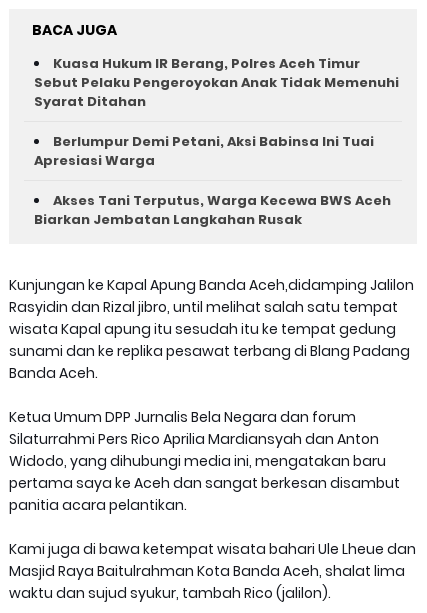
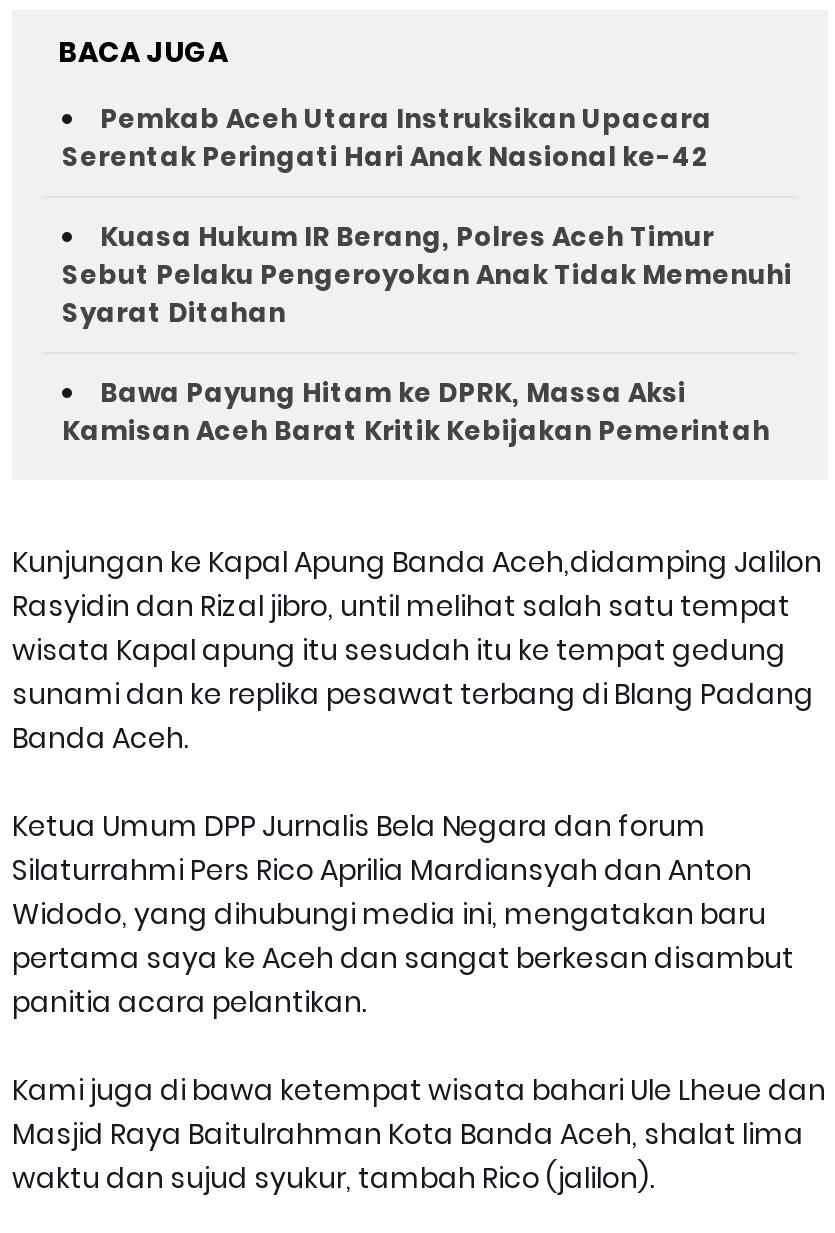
none -> [62,100,712,176] Pemkab Aceh Utara Instruksikan Upacara | Serentak Peringati Hari Anak Nasional ke-42
moved [34,54,399,111] -> [62,218,792,332]: Kuasa Hukum IR Berang, Polres Aceh Timur | Sebut Pelaku Pengeroyokan Anak Tidak Memenuhi | Syarat Ditahan
[34,132,391,229] Berlumpur Demi Petani, Aksi Babinsa Ini Tuai | Apresiasi Warga | Akses Tani Terputus, Warga Kecewa BWS Aceh | Biarkan Jembatan Langkahan Rusak -> [62,374,770,450] Bawa Payung Hitam ke DPRK, Massa Aksi | Kamisan Aceh Barat Kritik Kebijakan Pemerintah

